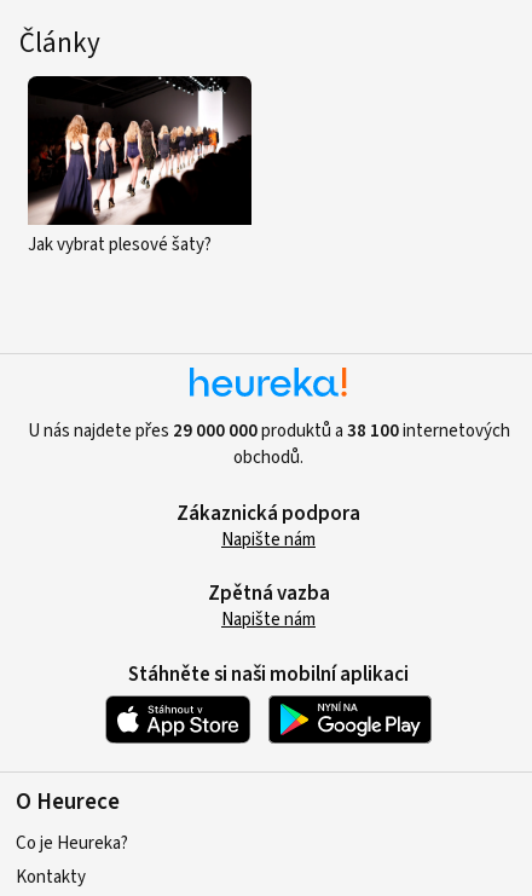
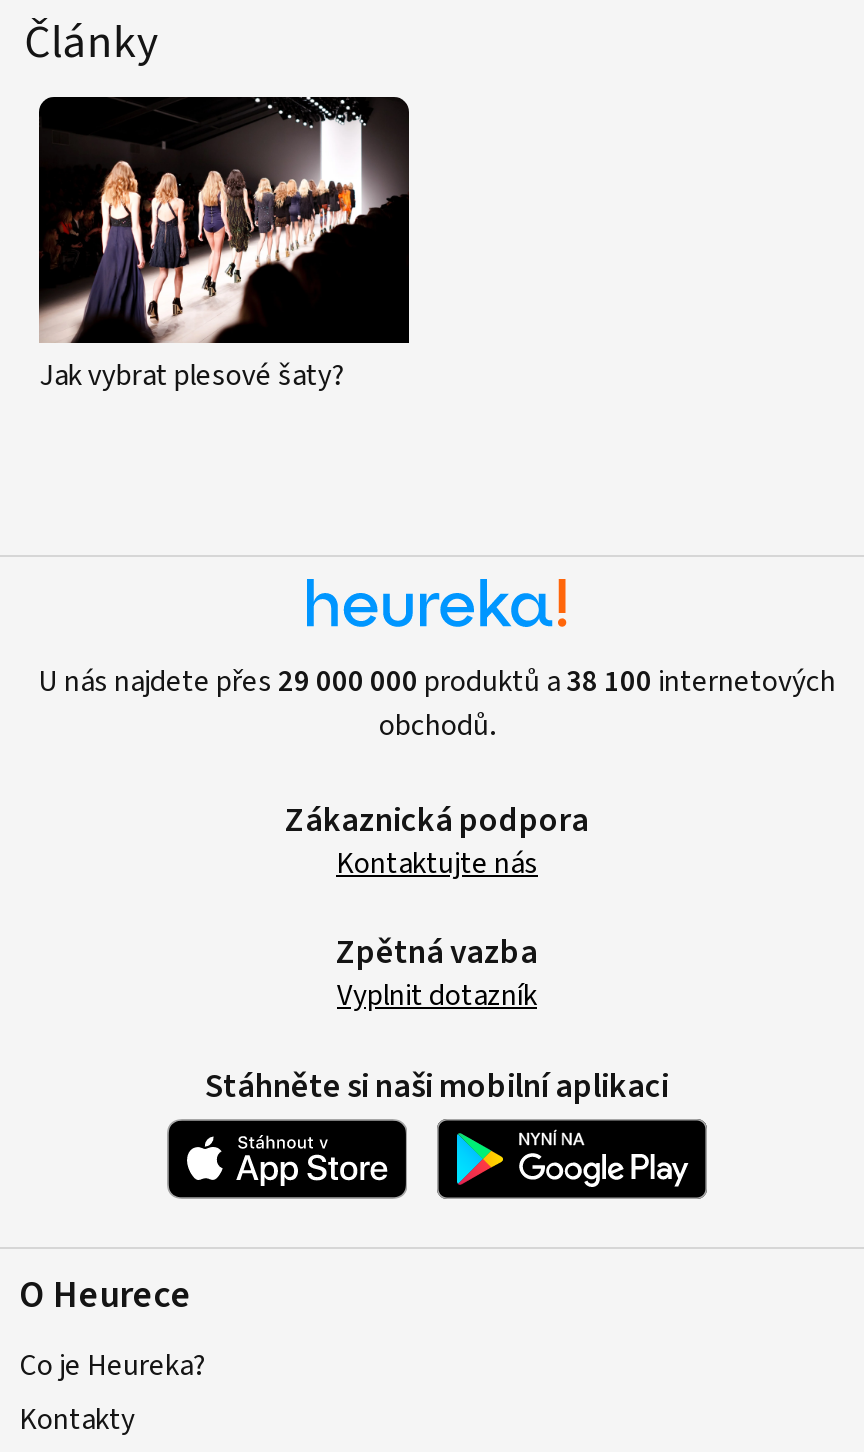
[221,527,316,553] Napište nám -> [336,842,538,884] Kontaktujte nás
[221,608,316,633] Napište nám -> [337,975,537,1017] Vyplnit dotazník

